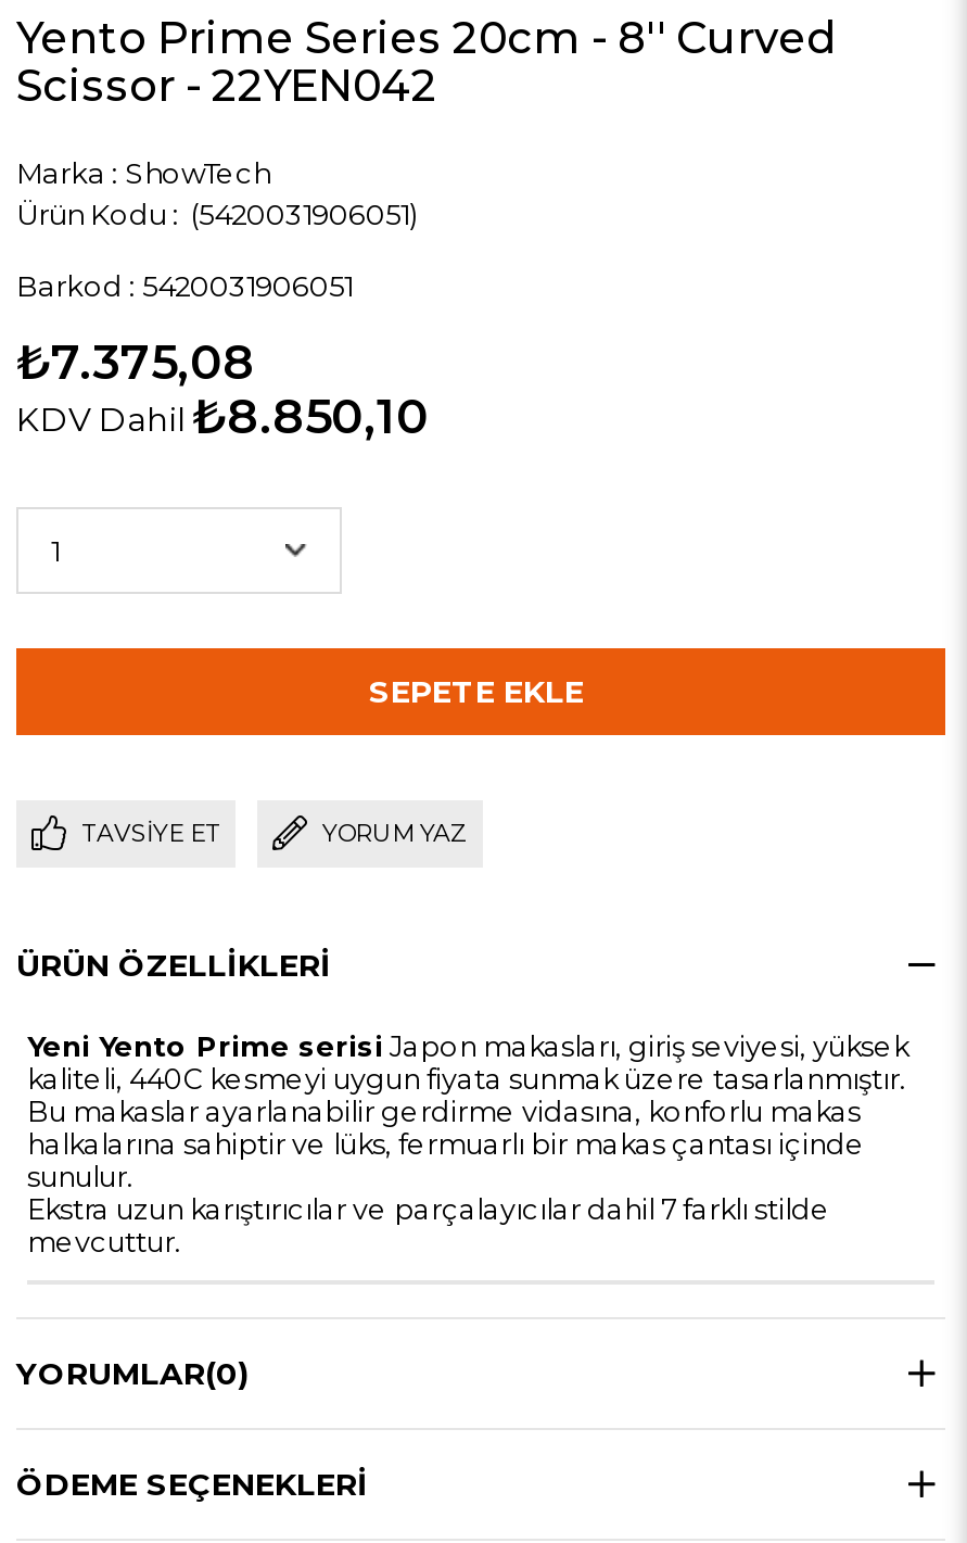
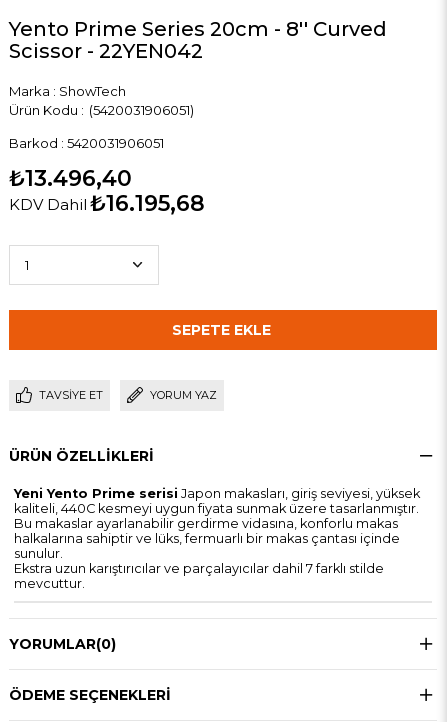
[16,334,255,393] ₺7.375,08 -> [9,165,132,192] ₺13.496,40
[16,388,429,447] KDV Dahil ₺8.850,10 -> [9,190,205,217] KDV Dahil ₺16.195,68

